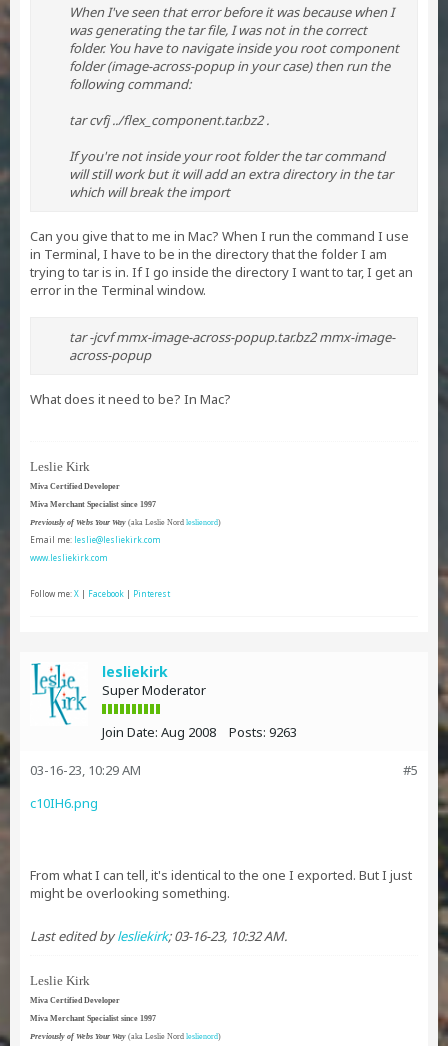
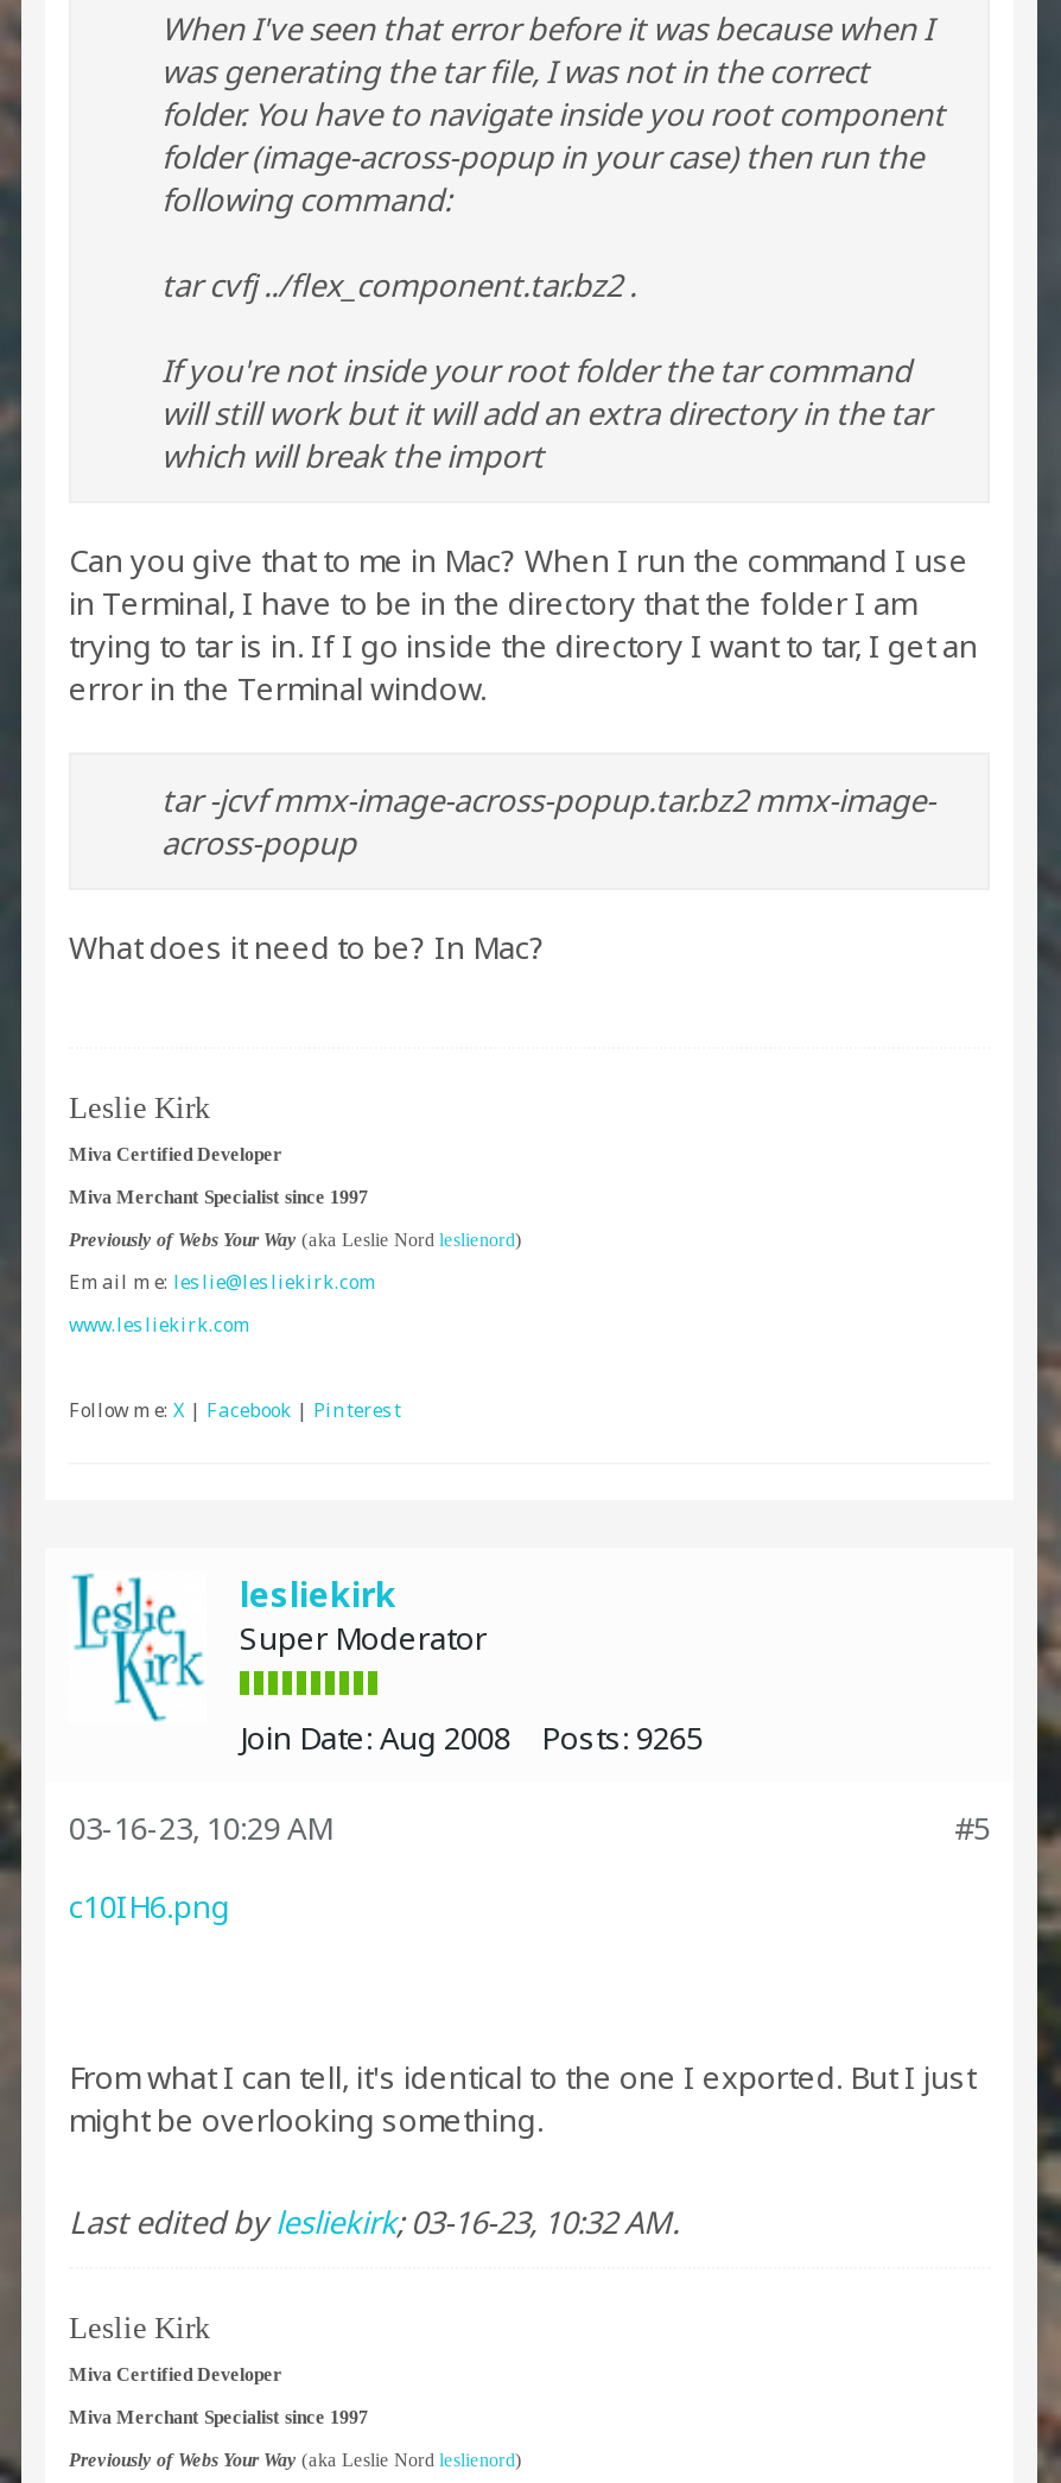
[102,723,297,741] Join Date: Aug 2008 Posts: 9263 -> [240,1716,703,1759] Join Date: Aug 2008 Posts: 9265

